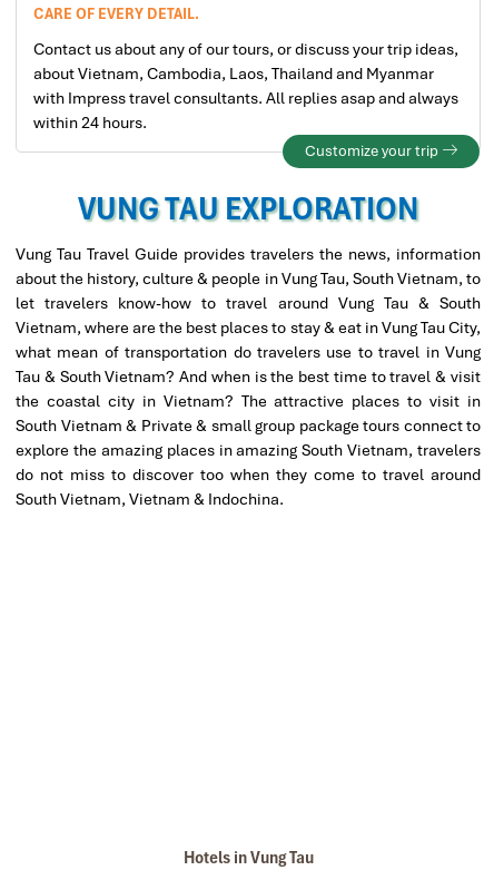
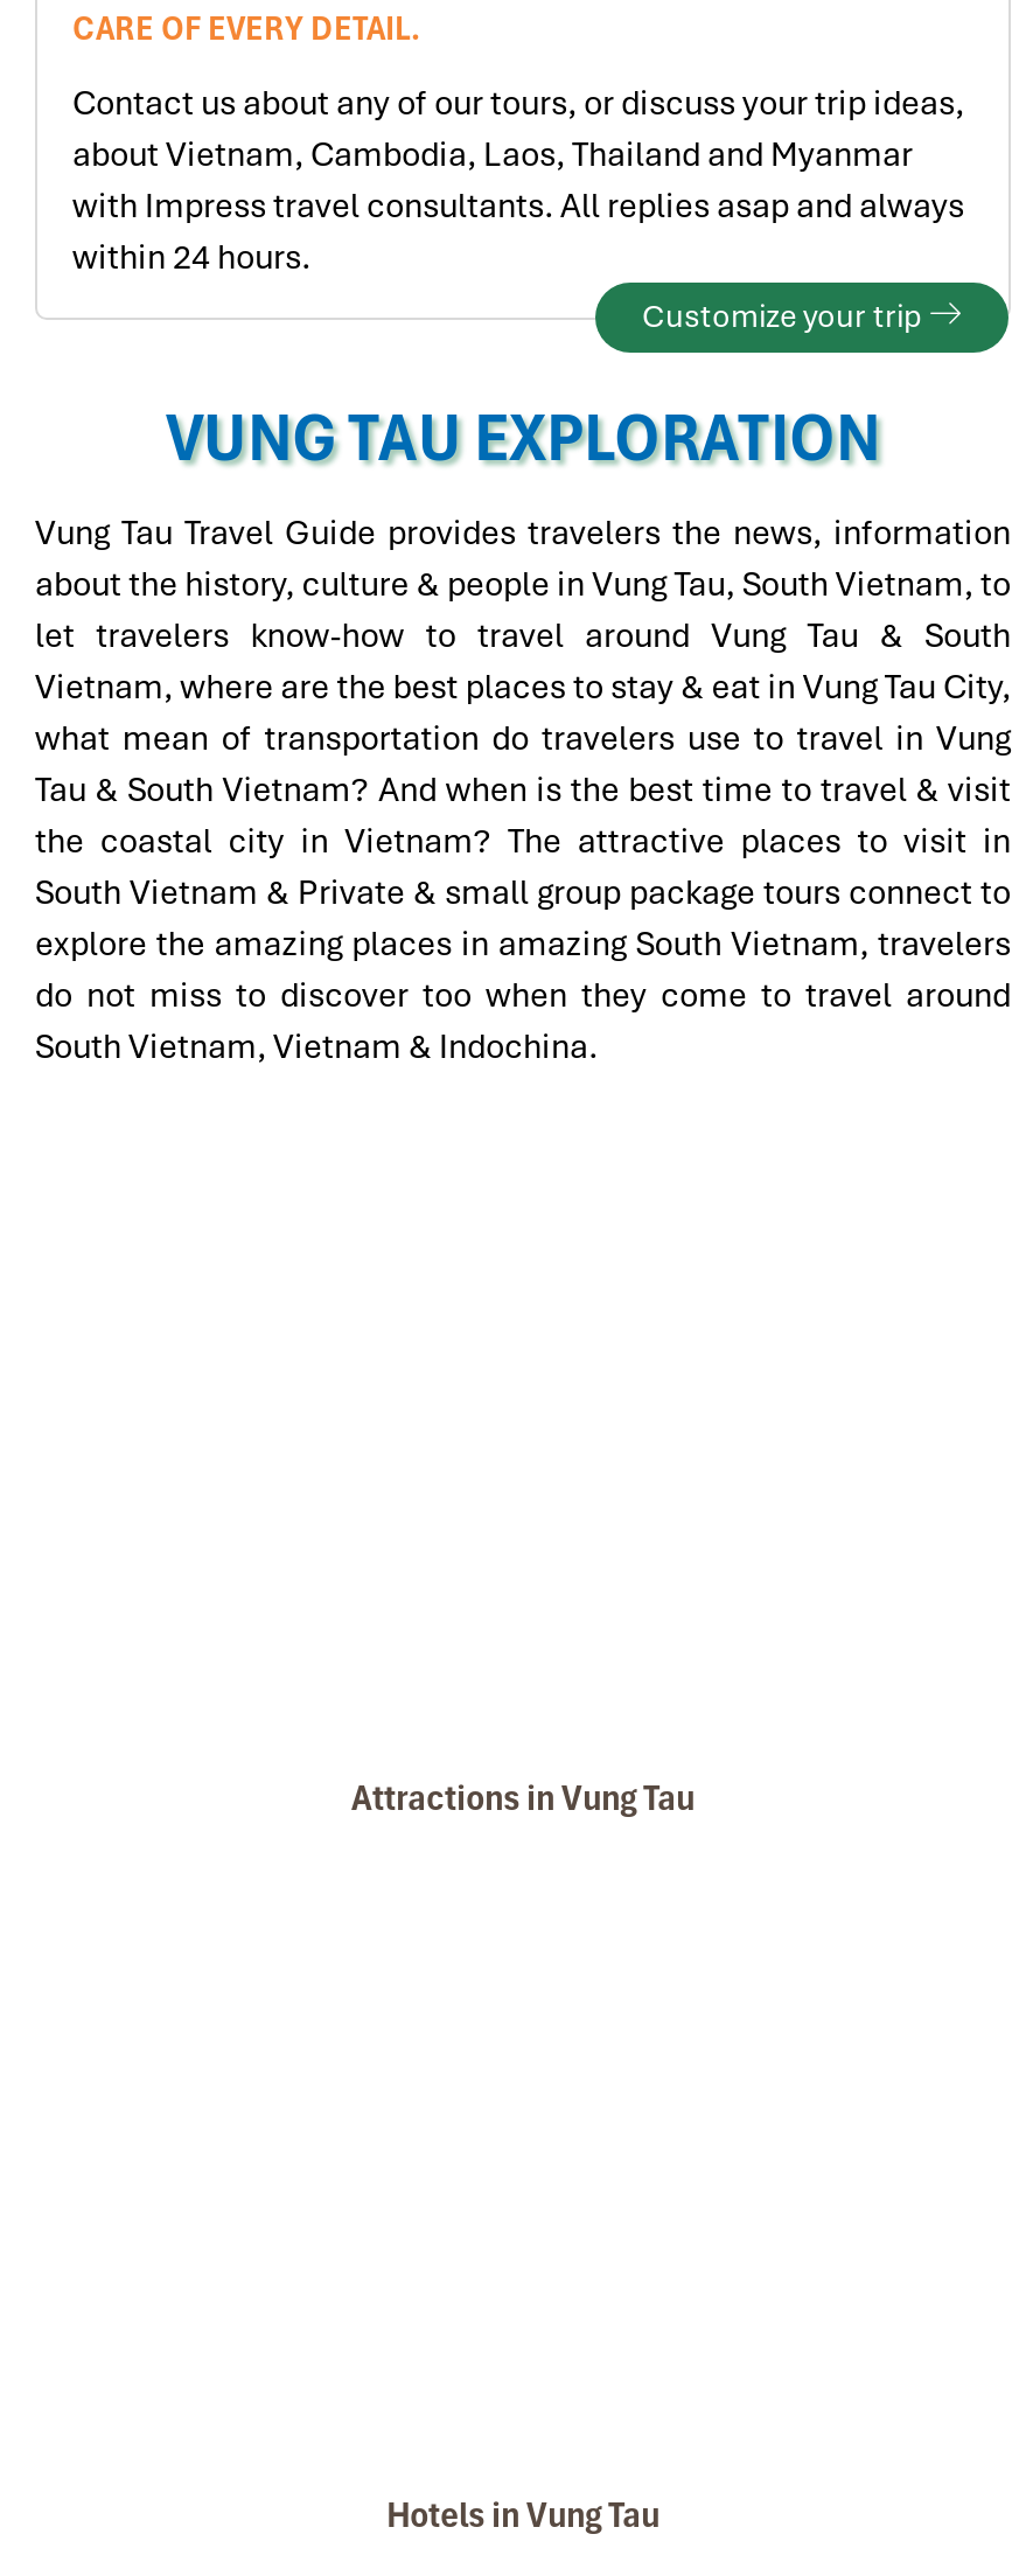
none -> [351,1774,695,1821] Attractions in Vung Tau

